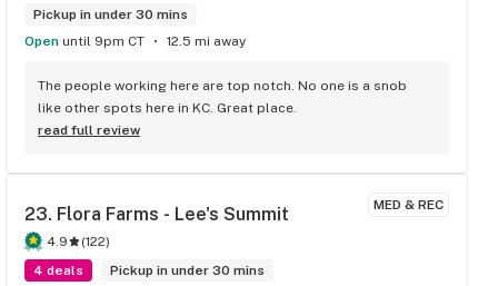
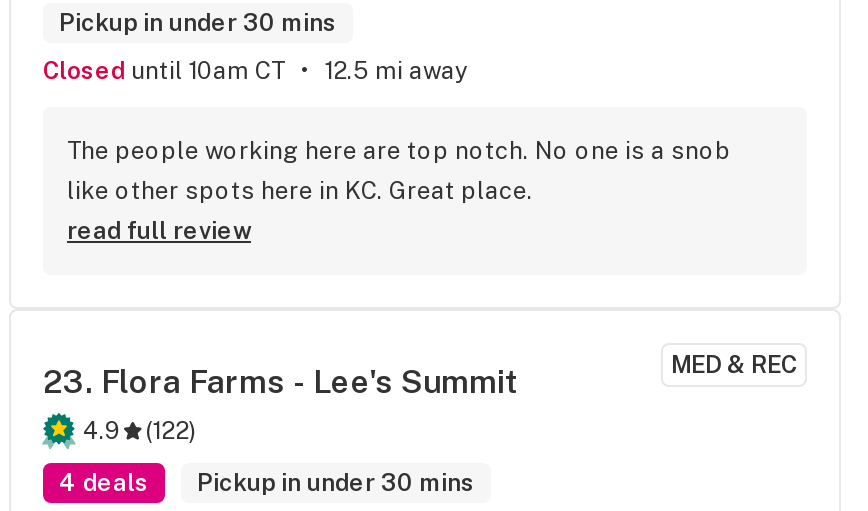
[34,33,145,49] Open until 9pm CT -> [59,57,285,85] Closed until 10am CT

